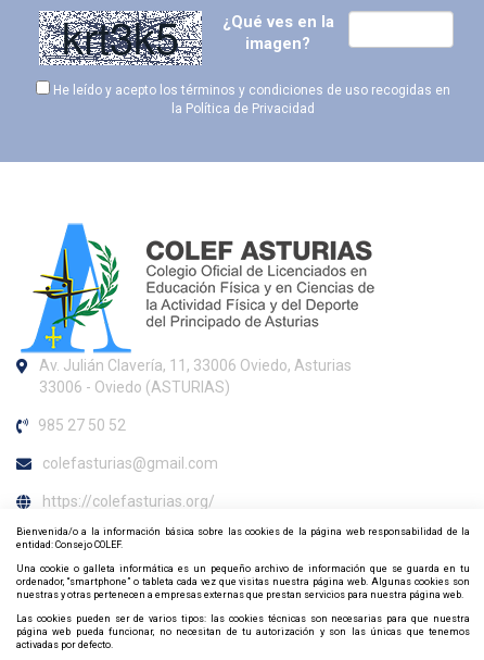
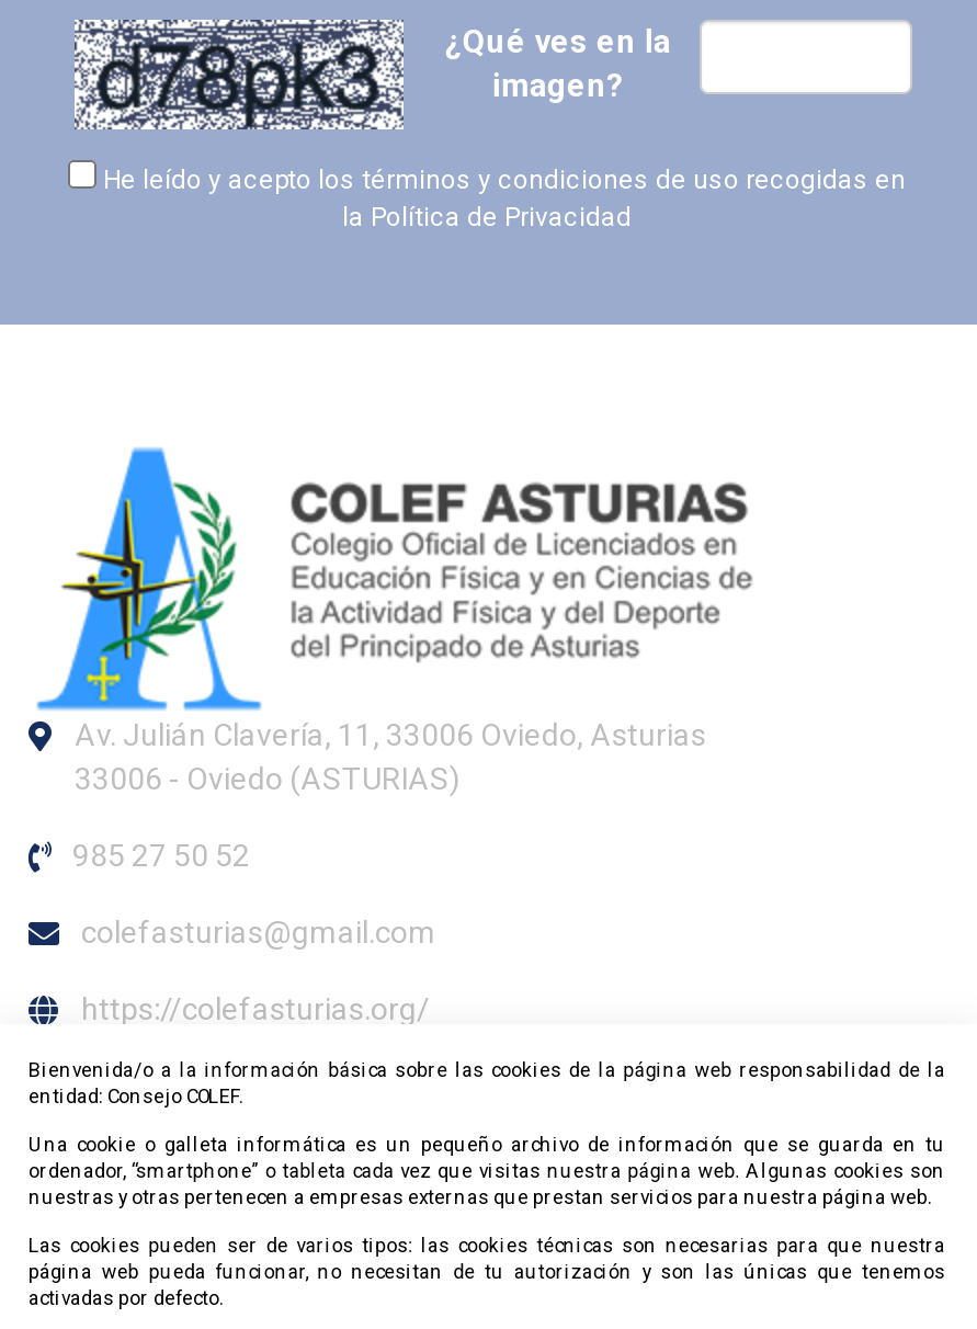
[39,10,202,66] [image] -> [75,18,406,132] [image]

